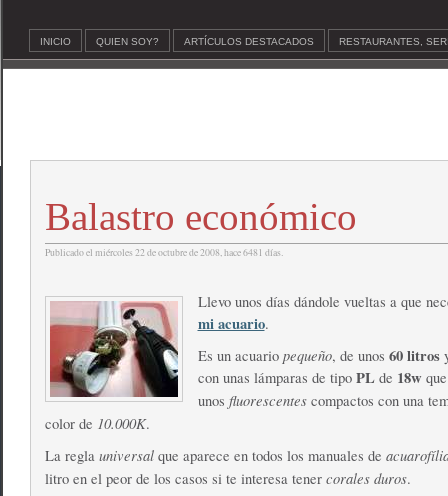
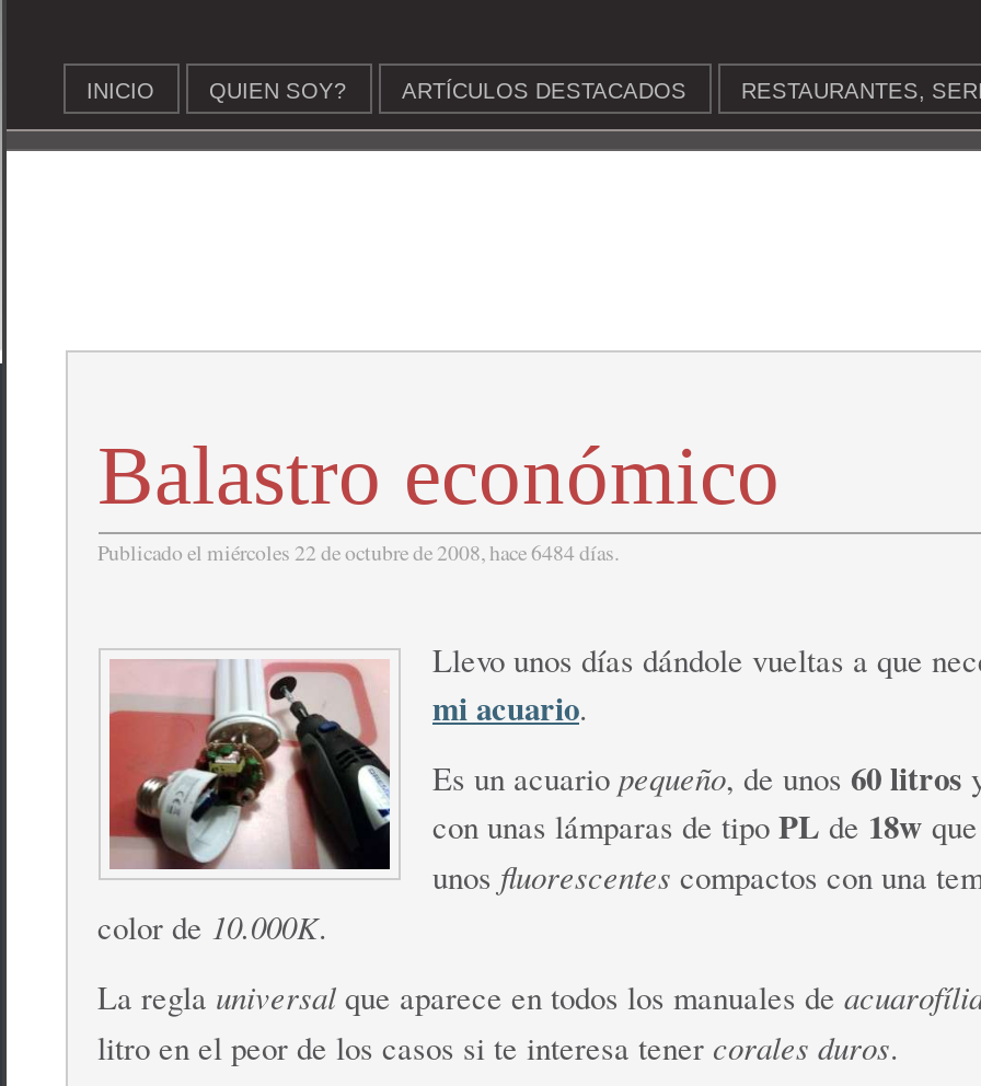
[44,246,282,259] Publicado el miércoles 22 de octubre de 2008, hace 6481 días. -> [97,539,619,567] Publicado el miércoles 22 de octubre de 2008, hace 6484 días.

